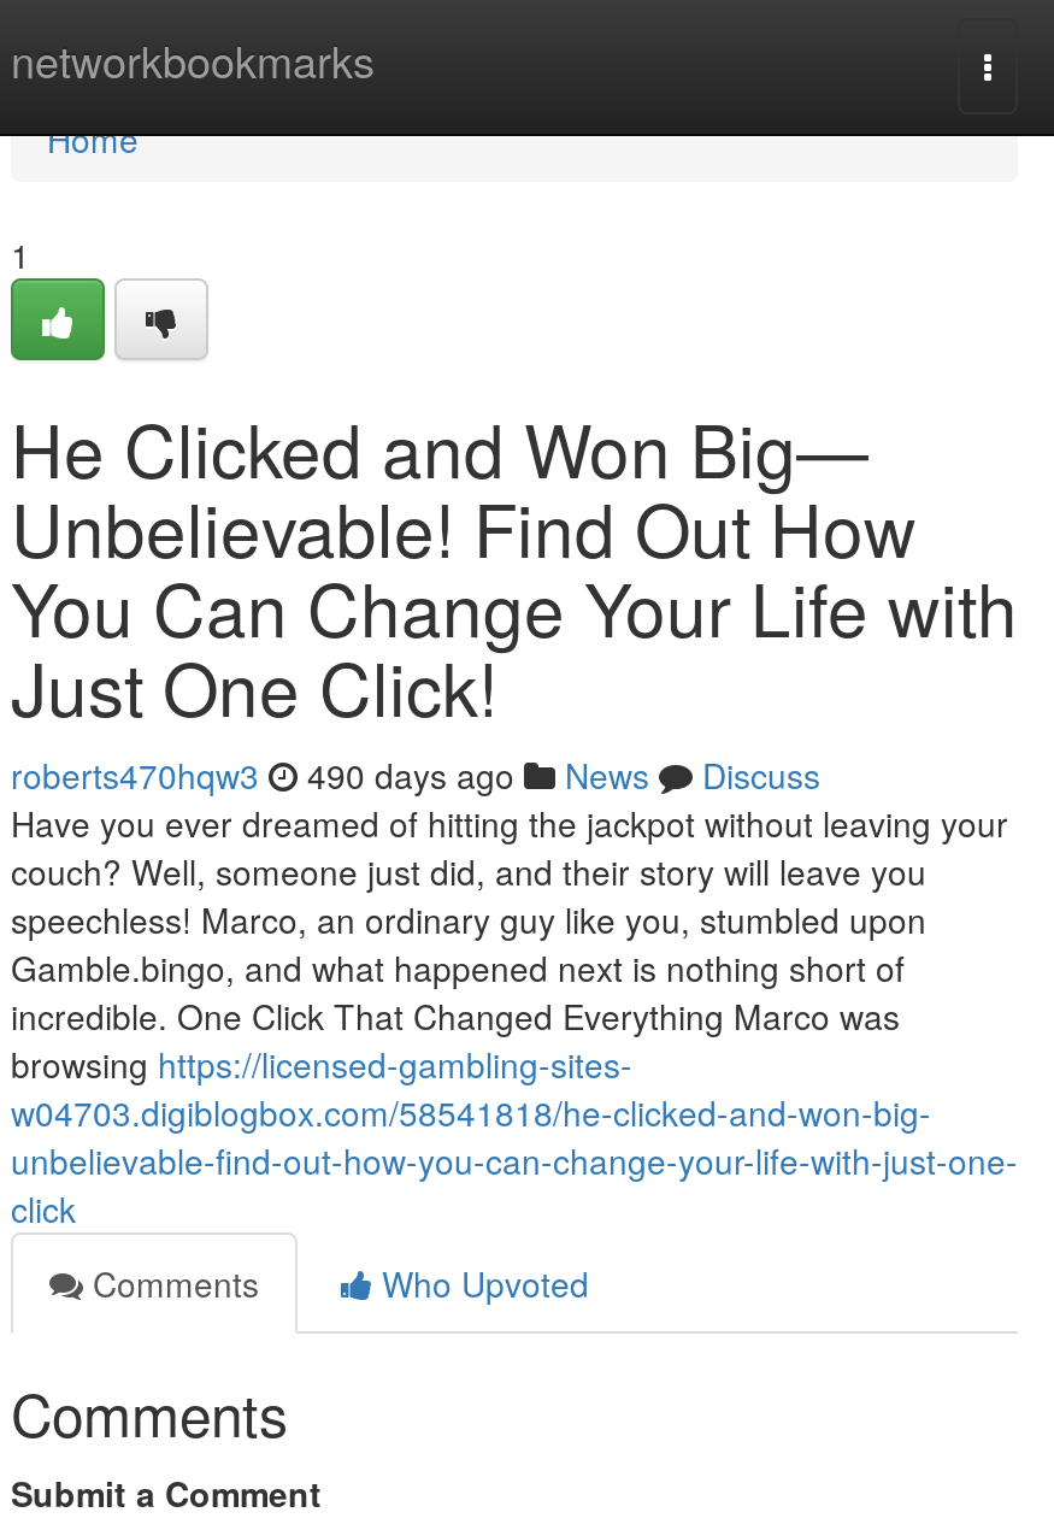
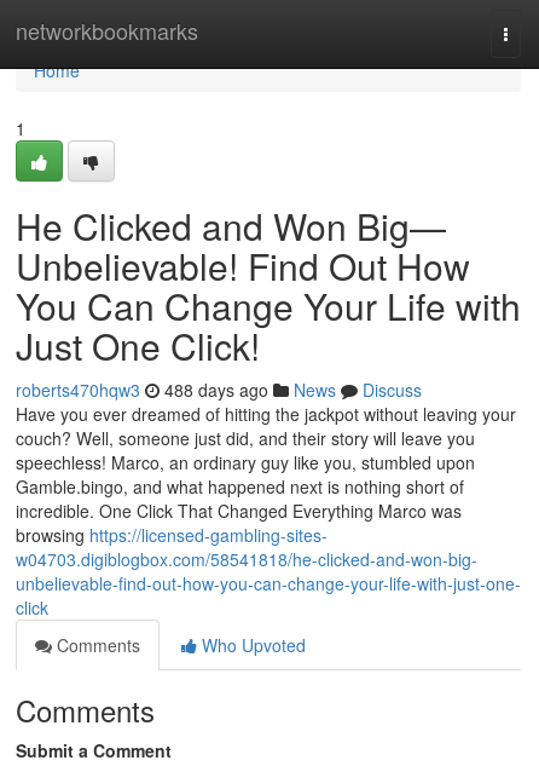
[11,751,820,799] roberts470hqw3 490 days ago News Discuss -> [16,378,422,402] roberts470hqw3 488 days ago News Discuss

